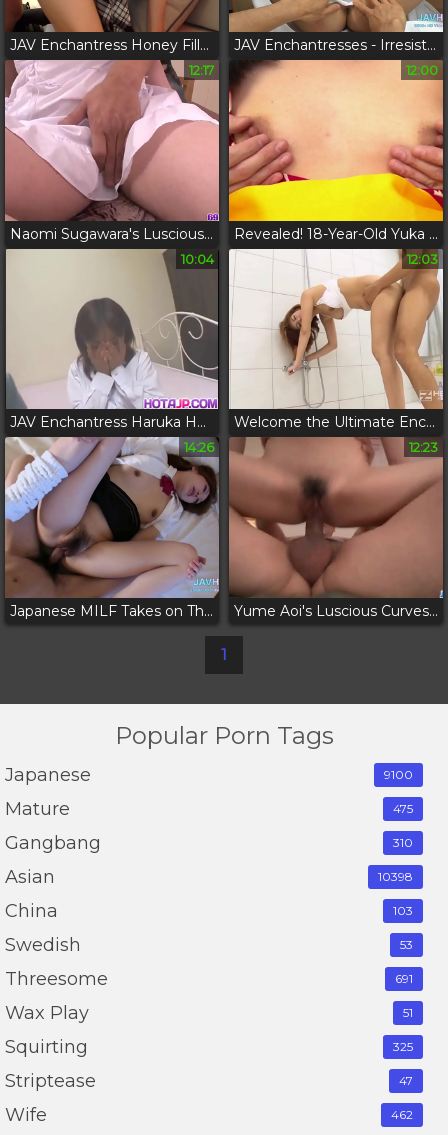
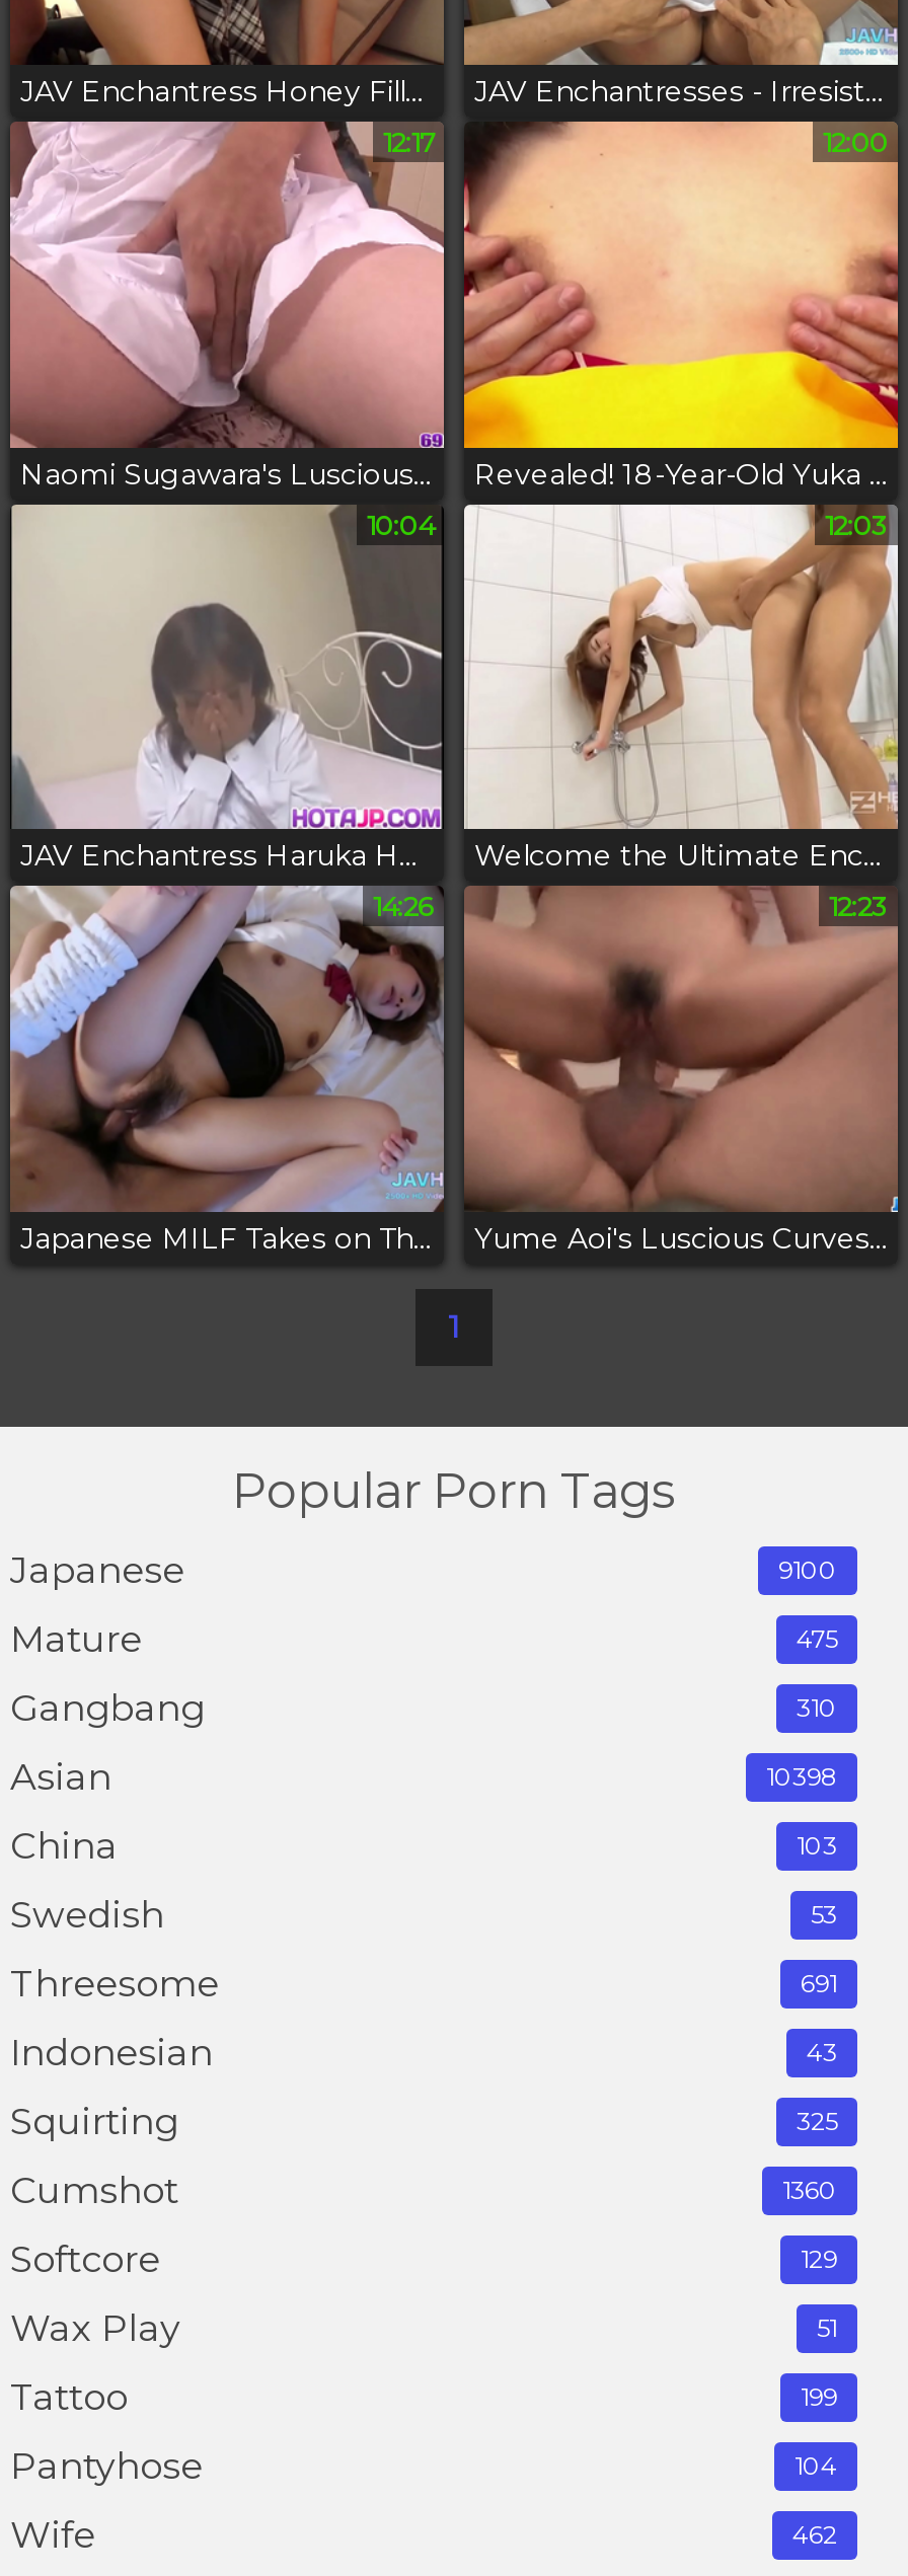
none -> [10,2030,837,2281] Indonesian | 43 | Squirting | 325 | Cumshot | 1360 | Softcore | 129
[5,1035,413,1057] Squirting | 325 -> [10,2374,837,2419] Tattoo | 199
[5,1069,413,1091] Striptease | 47 -> [10,2443,837,2488] Pantyhose | 104

